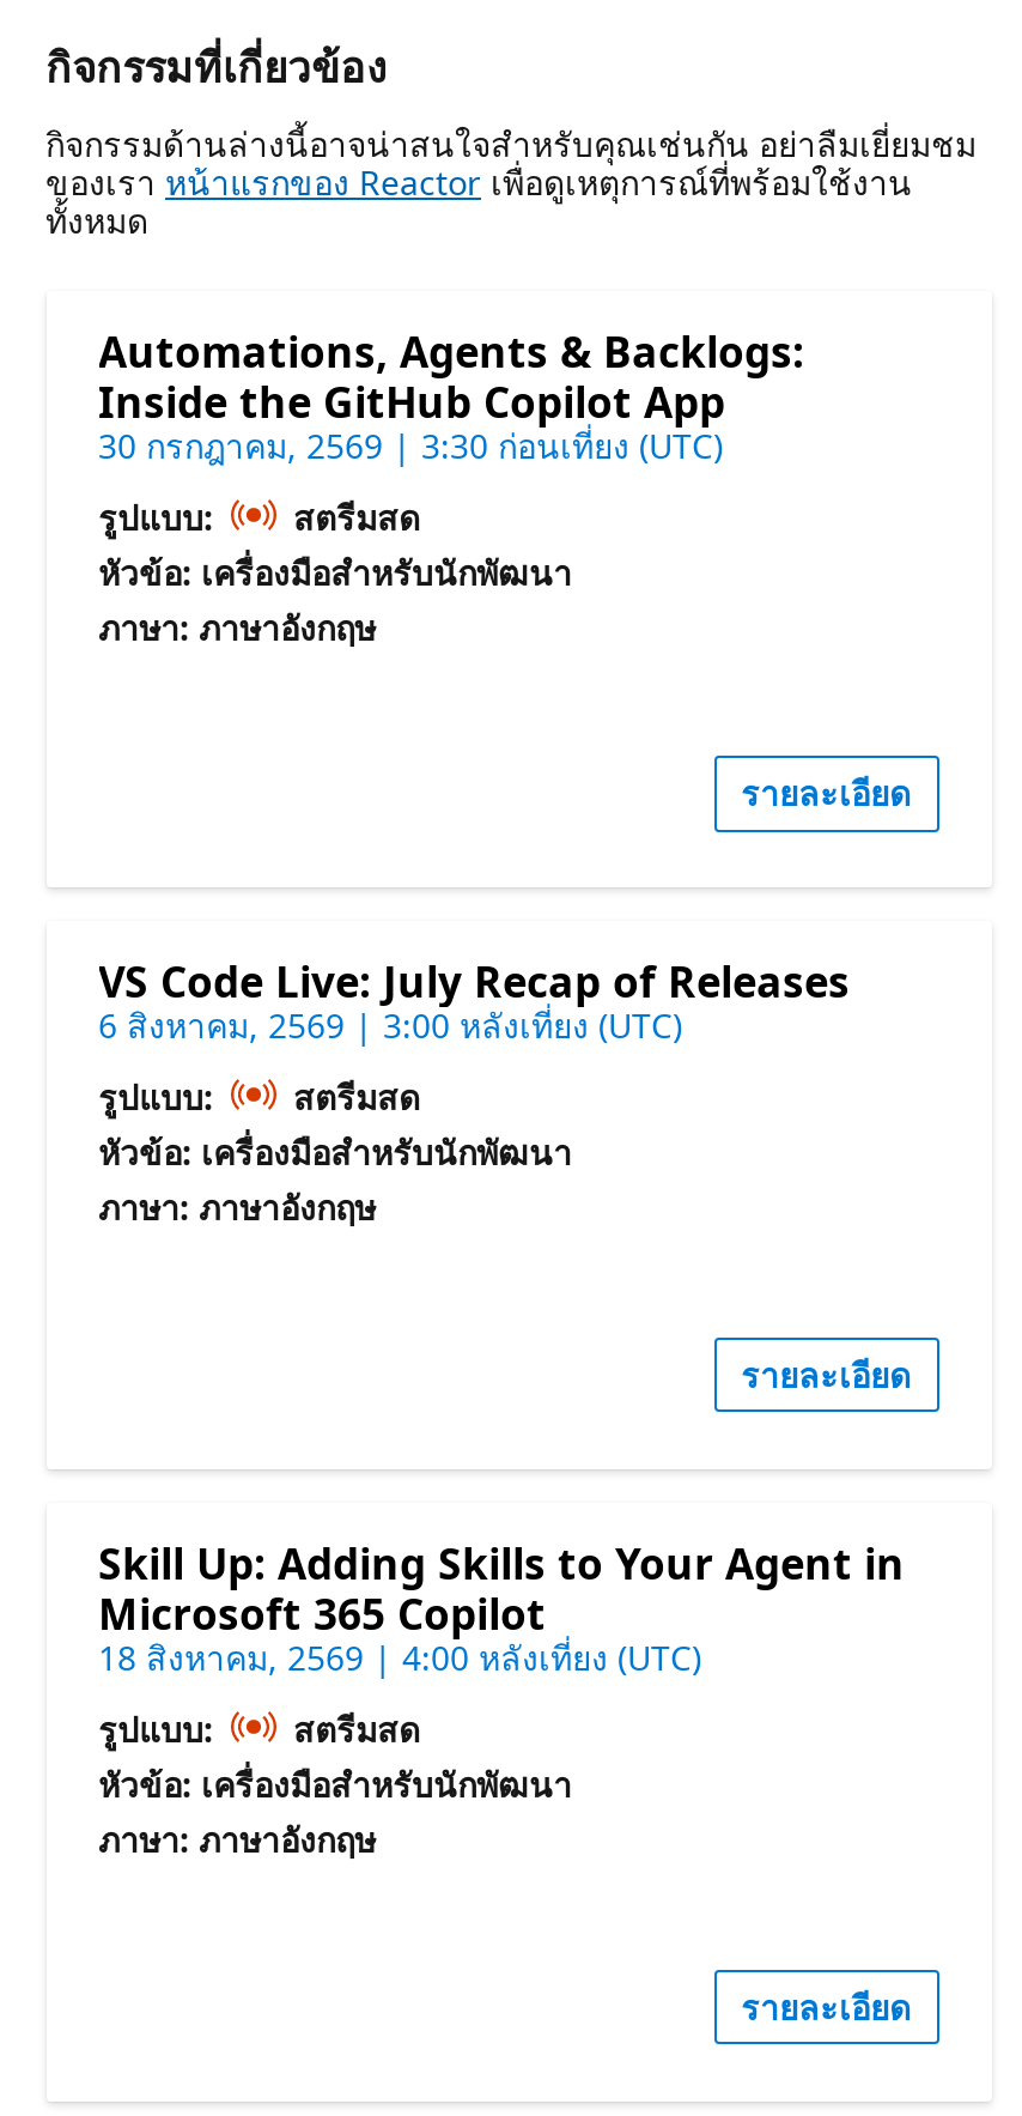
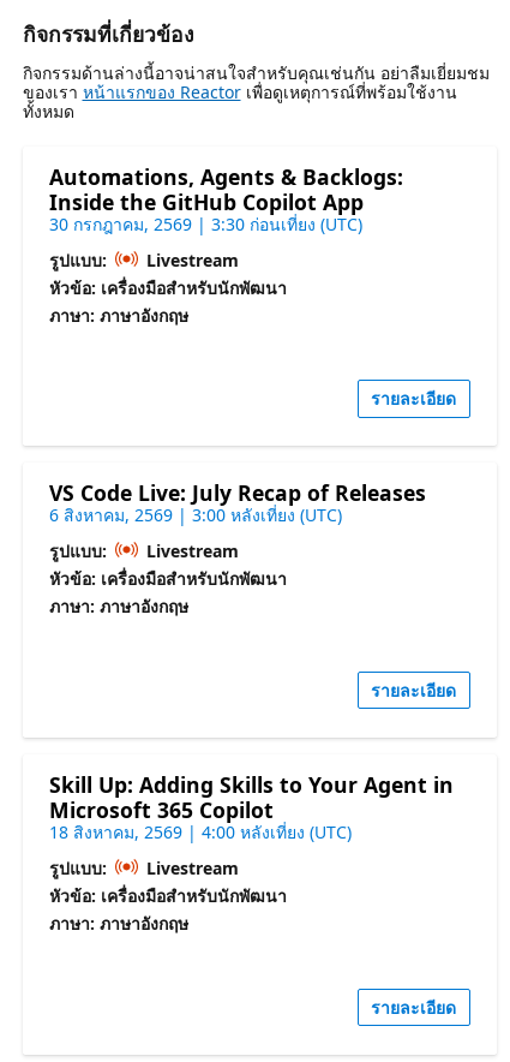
[284,493,420,539] สตรีมสด -> [142,248,239,271] Livestream
[284,1075,420,1120] สตรีมสด -> [142,540,239,562] Livestream
[284,1706,420,1752] สตรีมสด -> [142,857,239,879] Livestream

